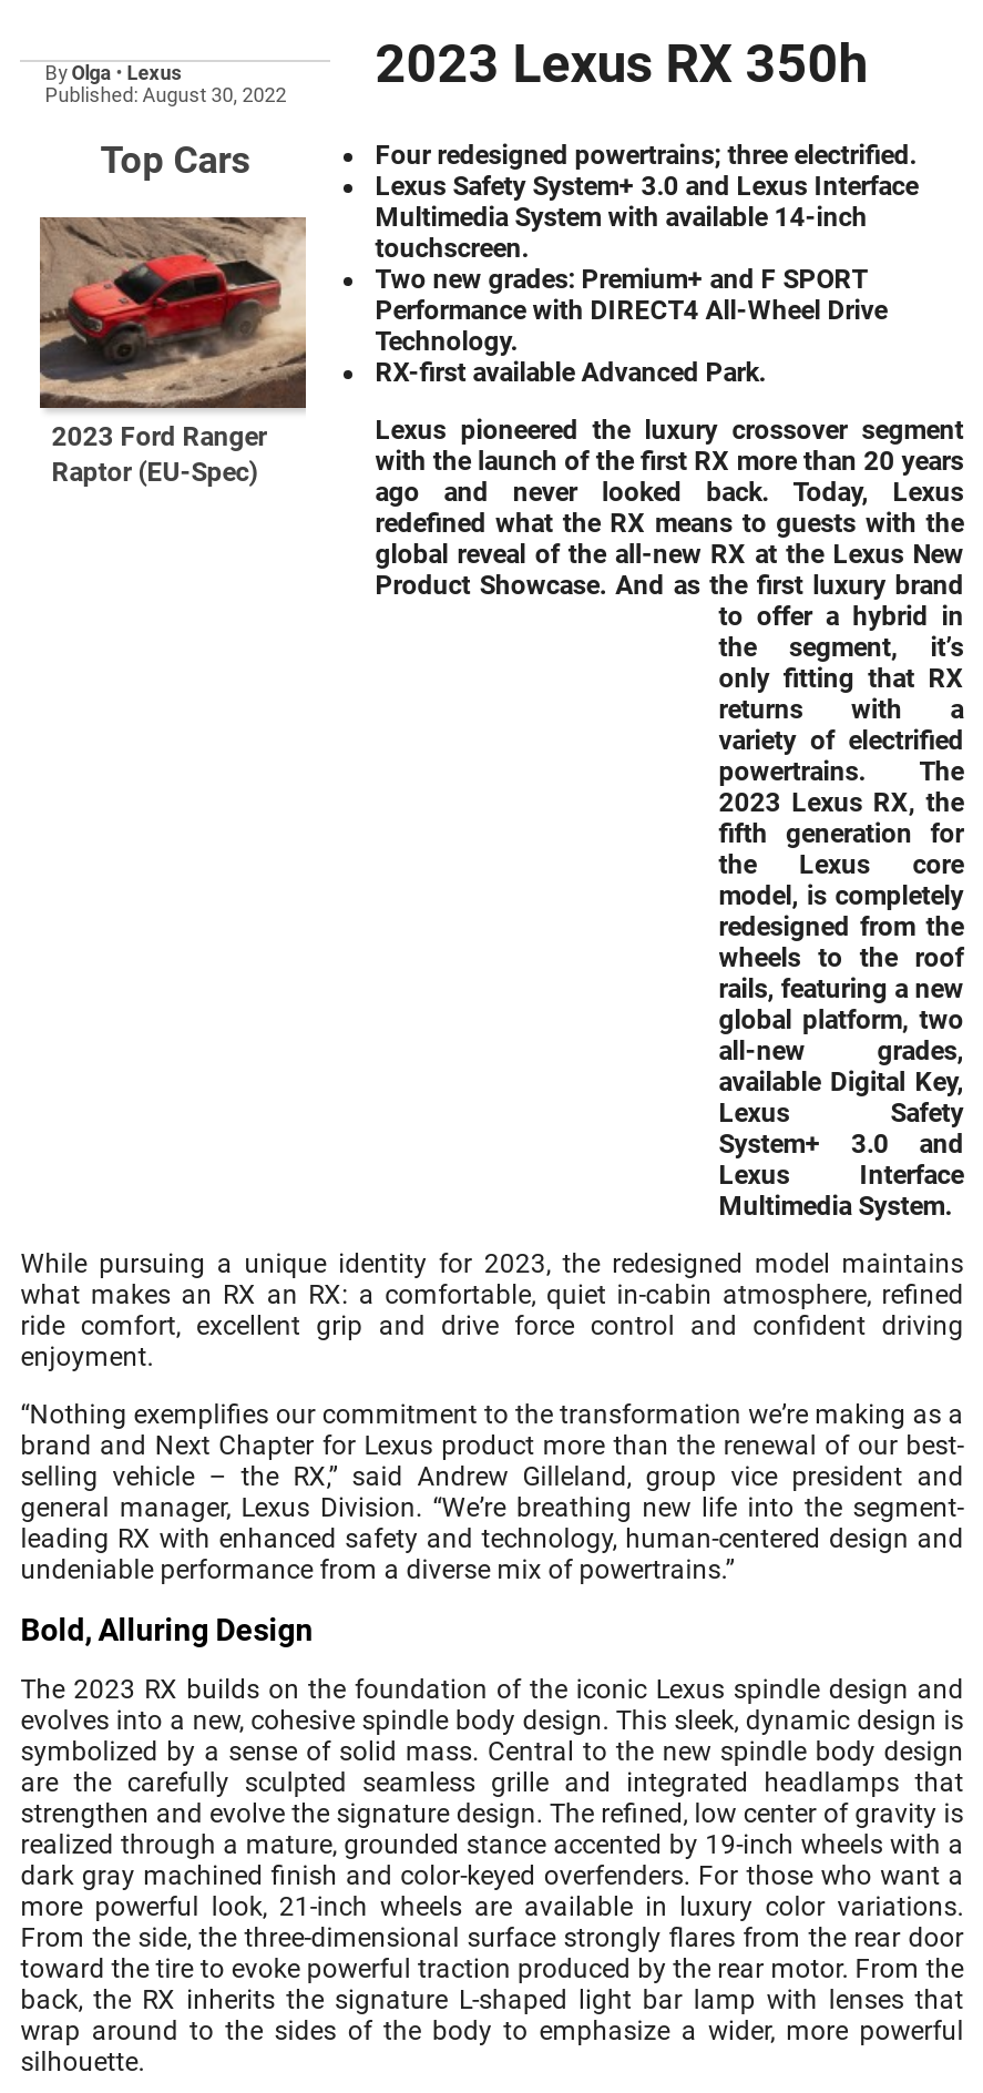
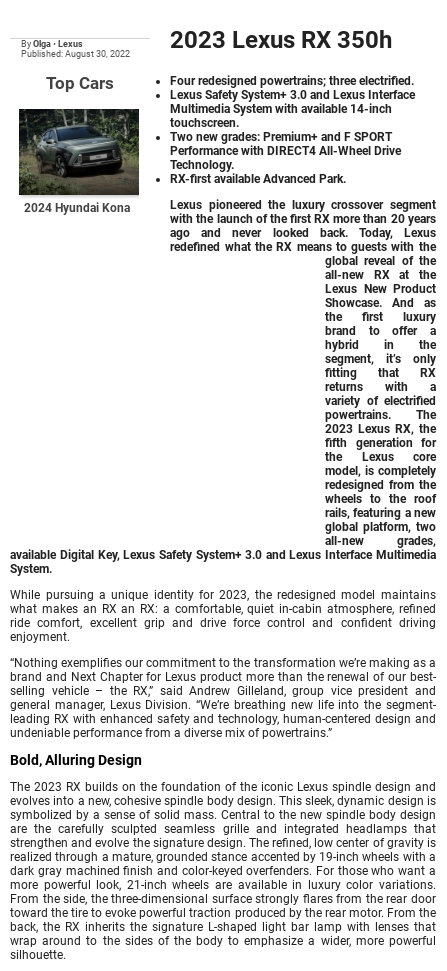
[38,215,308,488] [image] | 2023 Ford Ranger | Raptor (EU-Spec) -> [18,108,140,215] [image] | 2024 Hyundai Kona
moved [719,694,964,1066] -> [325,380,436,548]: returns with a | variety of electrified | powertrains. The | ... | global platform, two | all-new grades,

